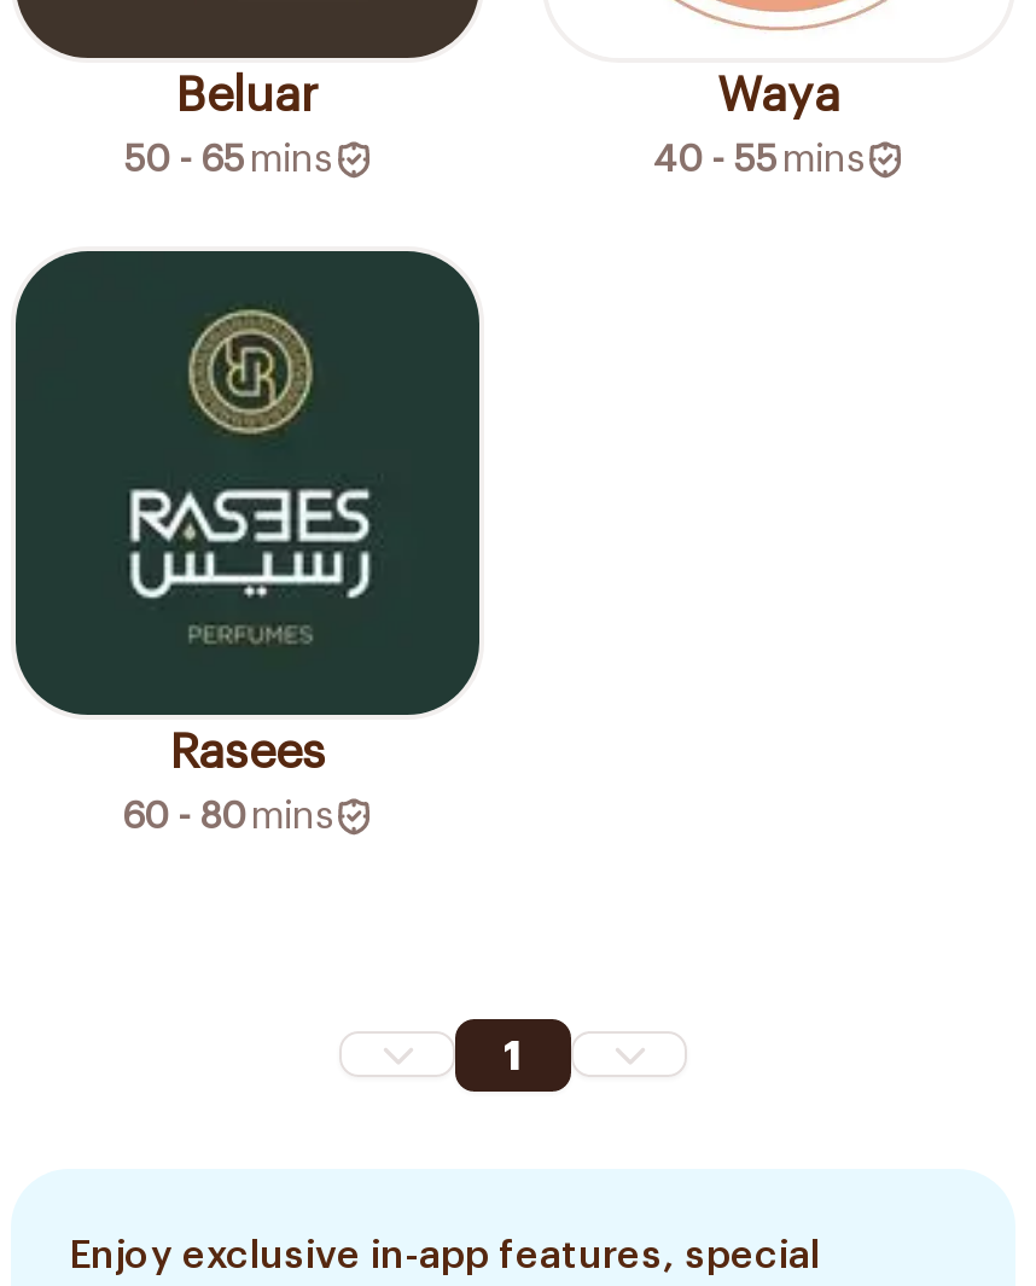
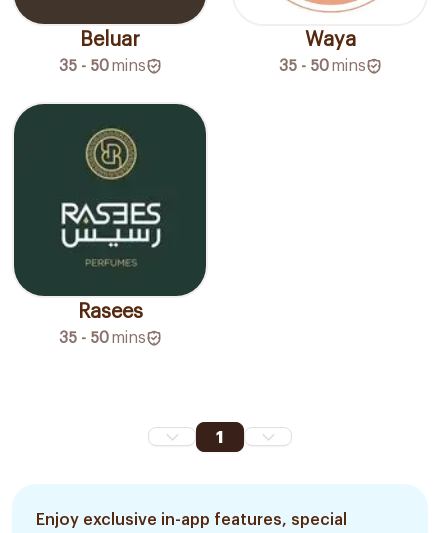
[123,139,333,178] 50 - 65 mins -> [58,58,145,74] 35 - 50 mins
[653,139,866,178] 40 - 55 mins -> [278,58,365,74] 35 - 50 mins
[122,796,334,835] 60 - 80 mins -> [58,330,145,346] 35 - 50 mins

